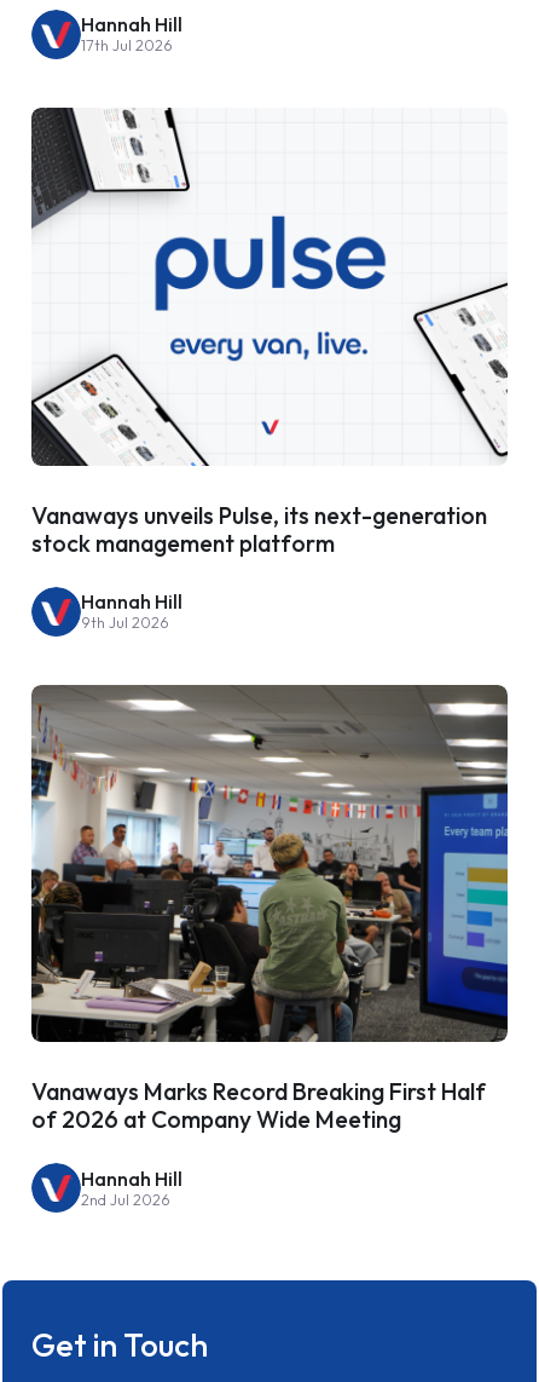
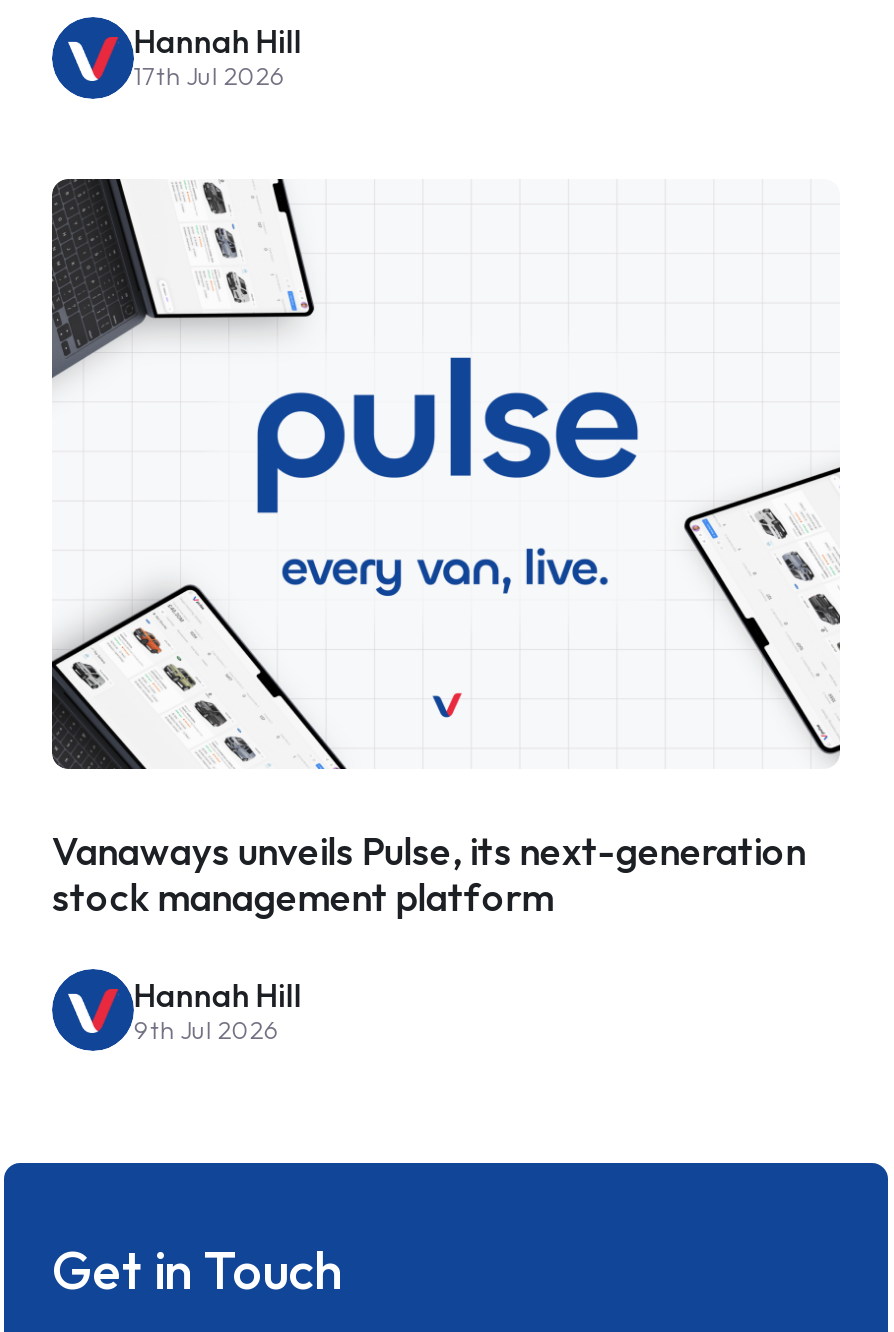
[30,684,509,1209] [image] | Vanaways Marks Record Breaking First Half | of 2026 at Company Wide Meeting | Hannah Hill | 2nd Jul 2026 -> none

